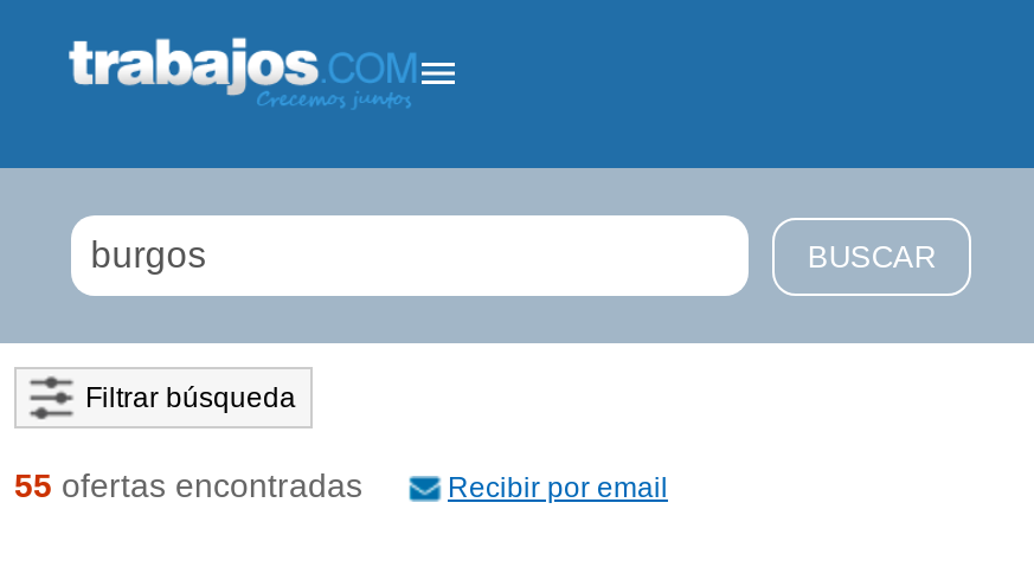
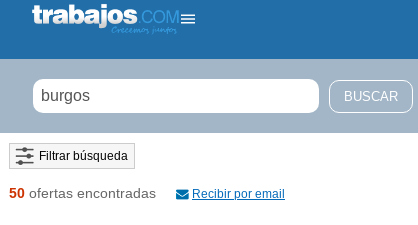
[14,466,372,504] 55 ofertas encontradas -> [9,185,160,201] 50 ofertas encontradas

